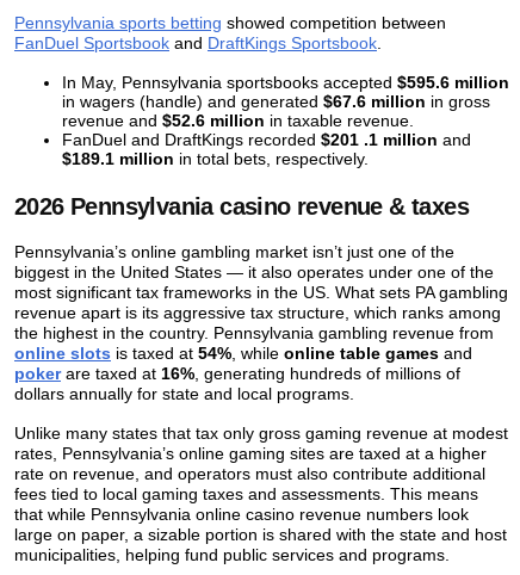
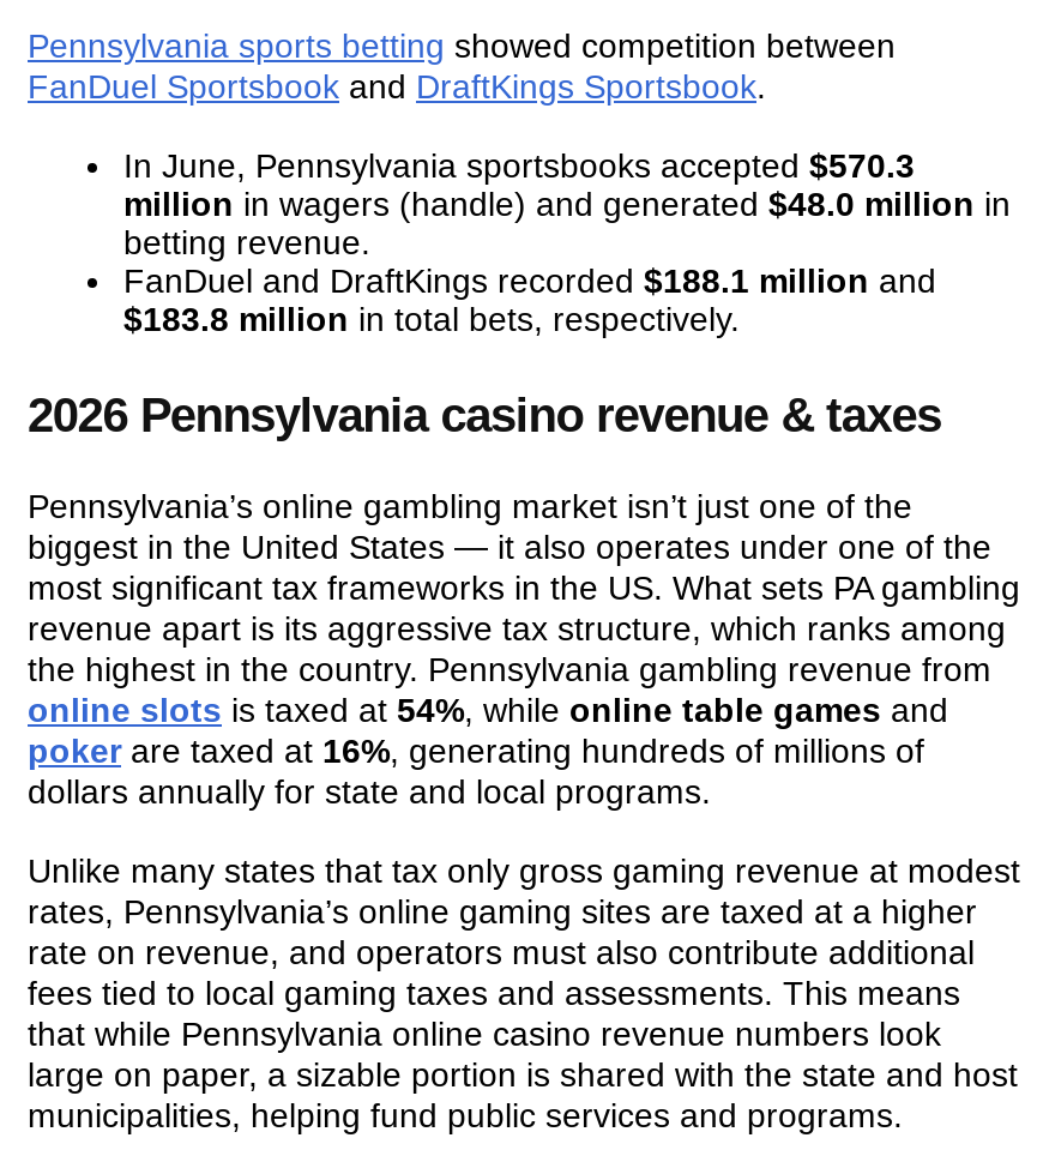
[62,73,509,168] In May, Pennsylvania sportsbooks accepted $595.6 million | in wagers (handle) and generated $67.6 million in gross | revenue and $52.6 million in taxable revenue. | FanDuel and DraftKings recorded $201 .1 million and | $189.1 million in total bets, respectively. -> [123,146,1011,338] In June, Pennsylvania sportsbooks accepted $570.3 | million in wagers (handle) and generated $48.0 million in | betting revenue. | FanDuel and DraftKings recorded $188.1 million and | $183.8 million in total bets, respectively.

